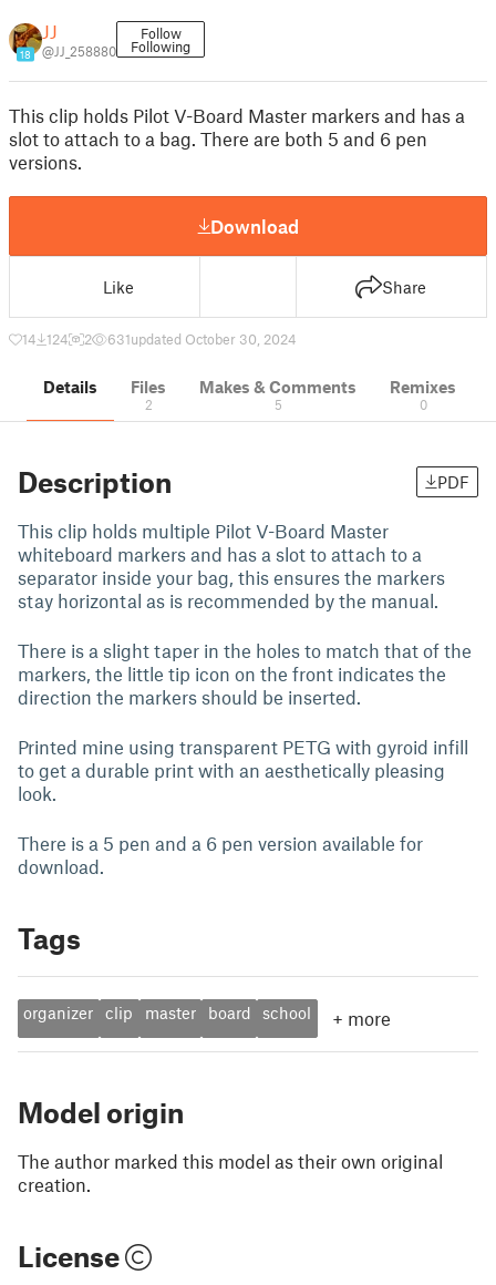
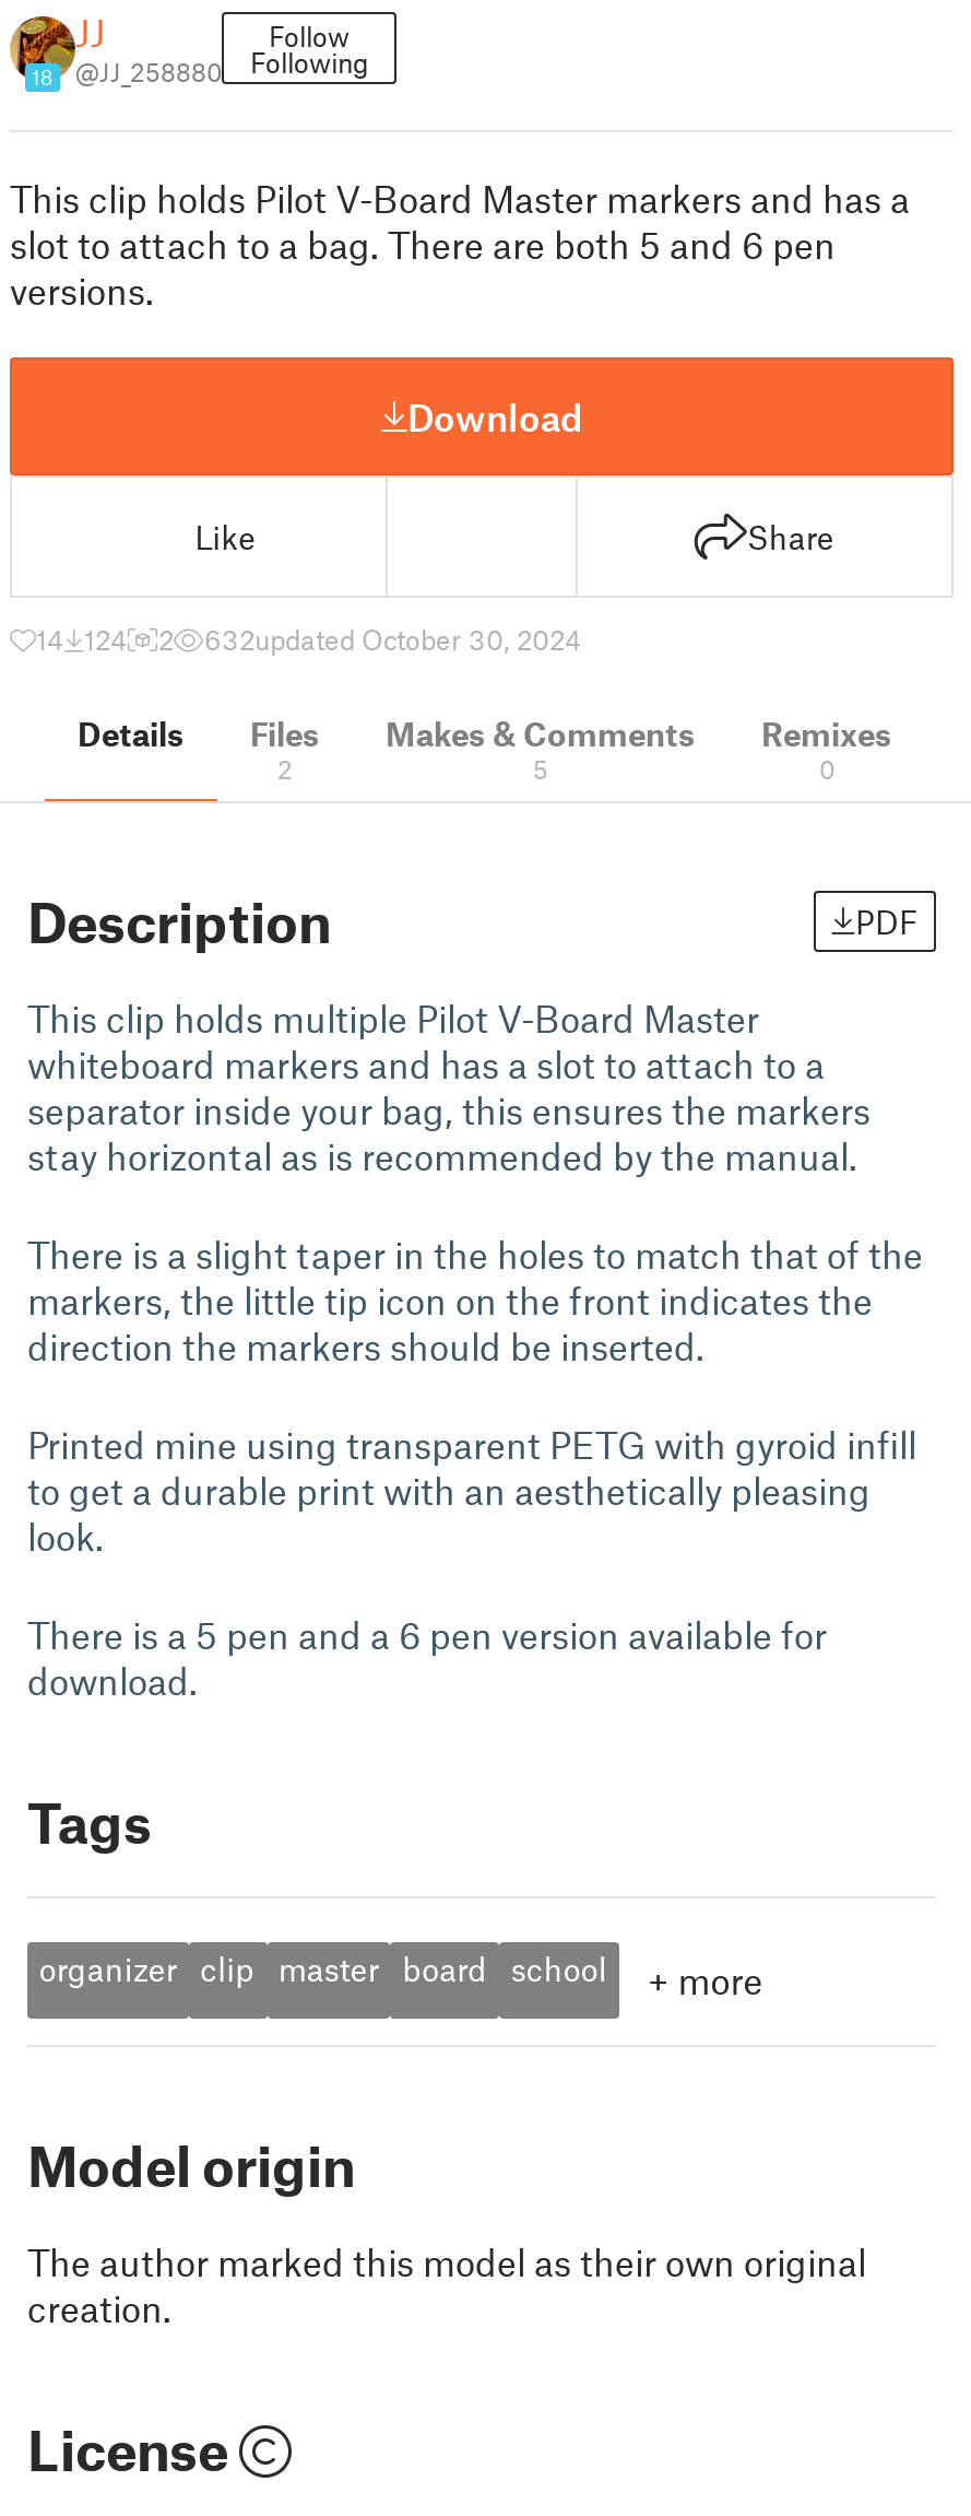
[107,330,297,348] 631updated October 30, 2024 -> [204,622,582,657] 632updated October 30, 2024

